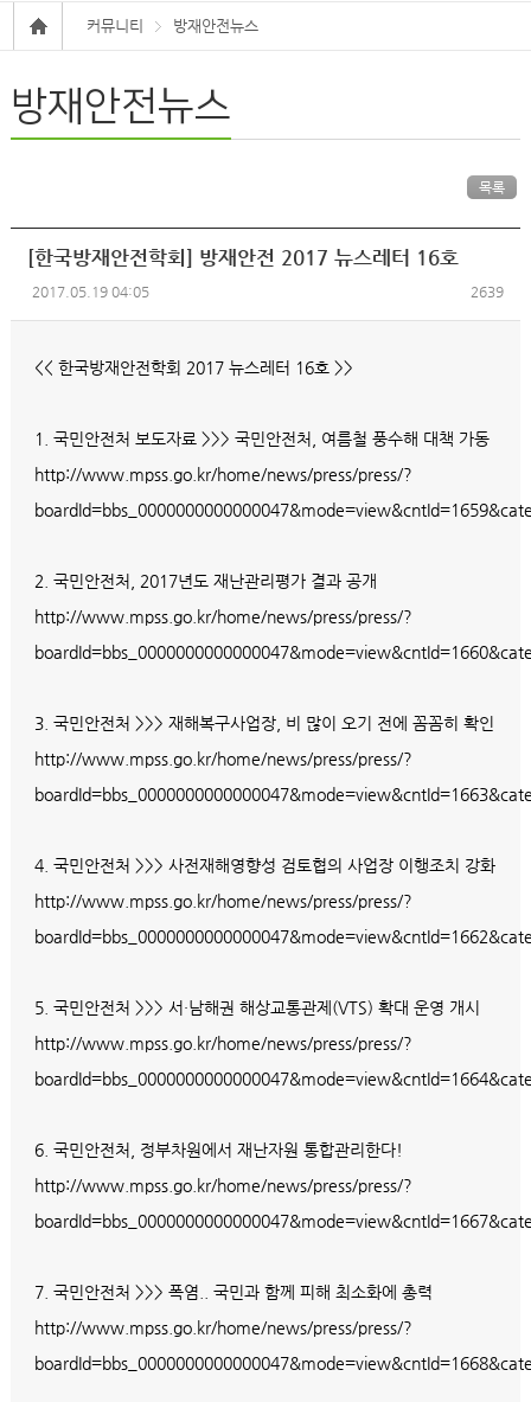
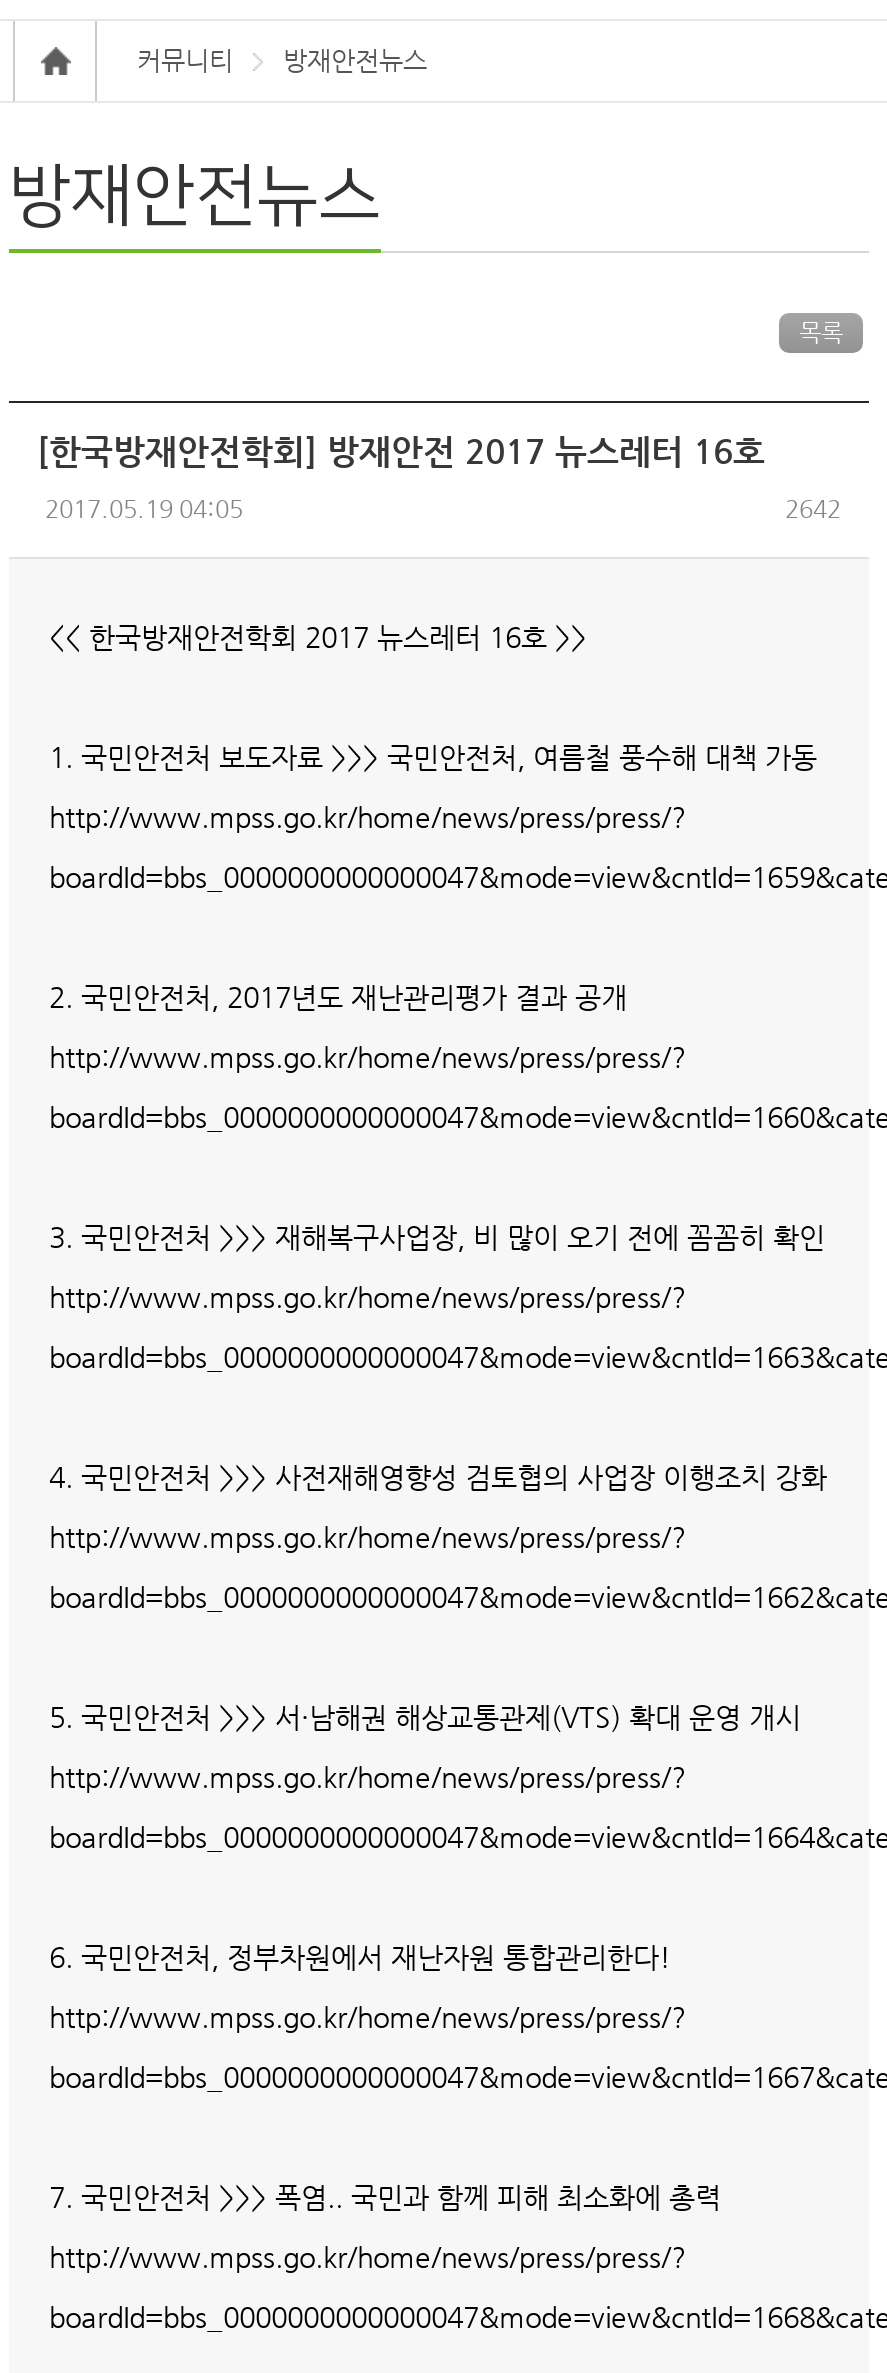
[471,283,504,300] 2639 -> [785,495,841,523] 2642

